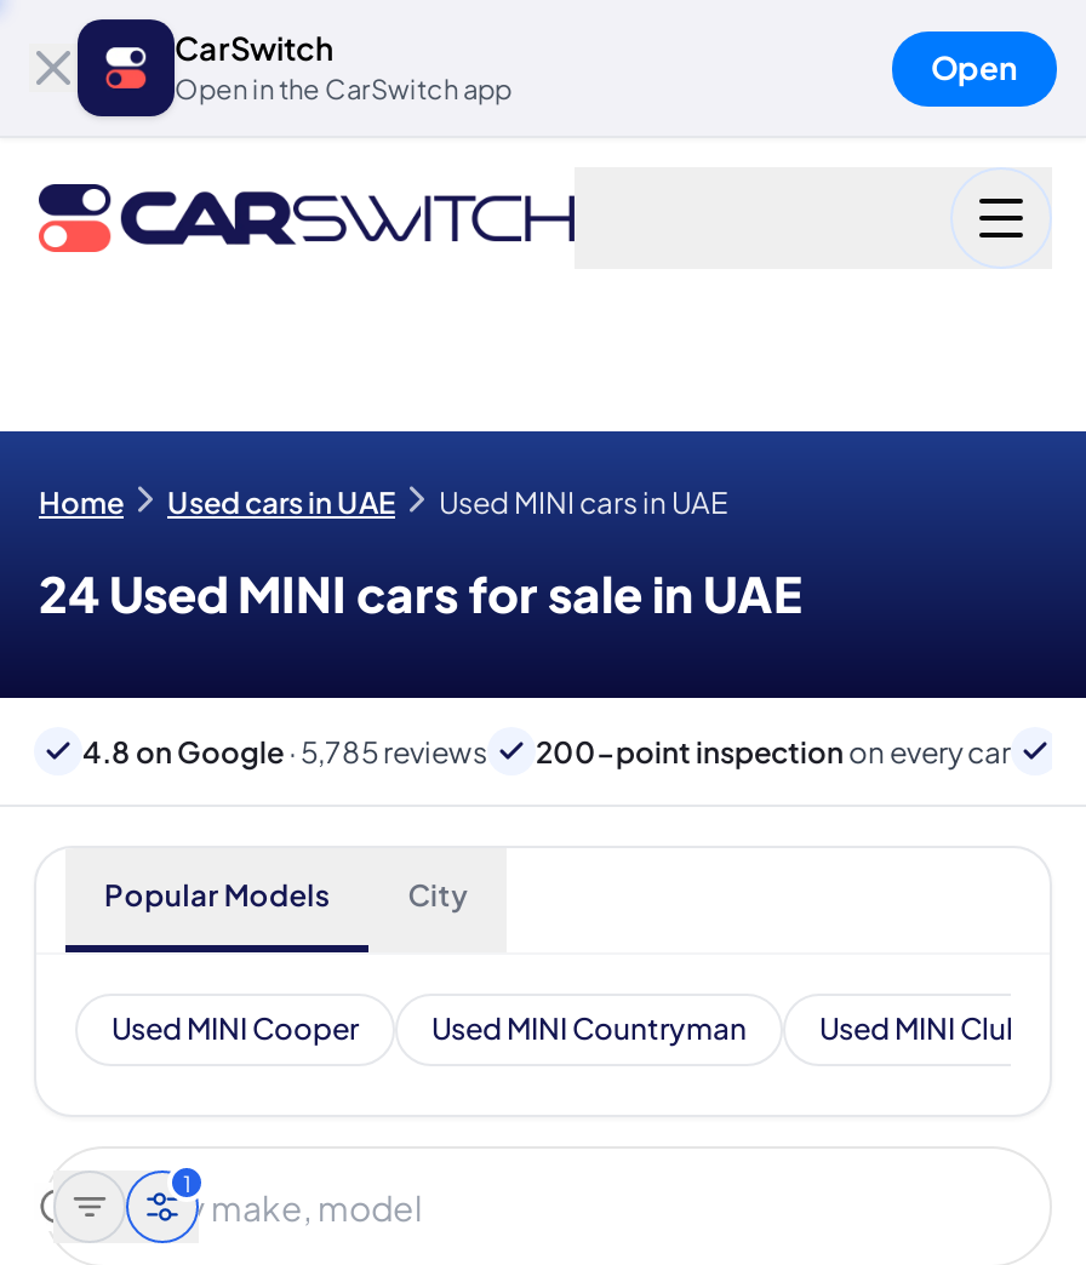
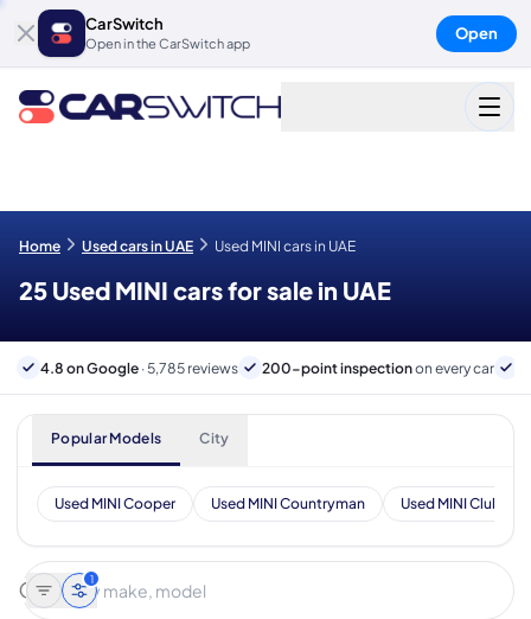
[39,562,802,623] 24 Used MINI cars for sale in UAE -> [19,275,391,305] 25 Used MINI cars for sale in UAE

